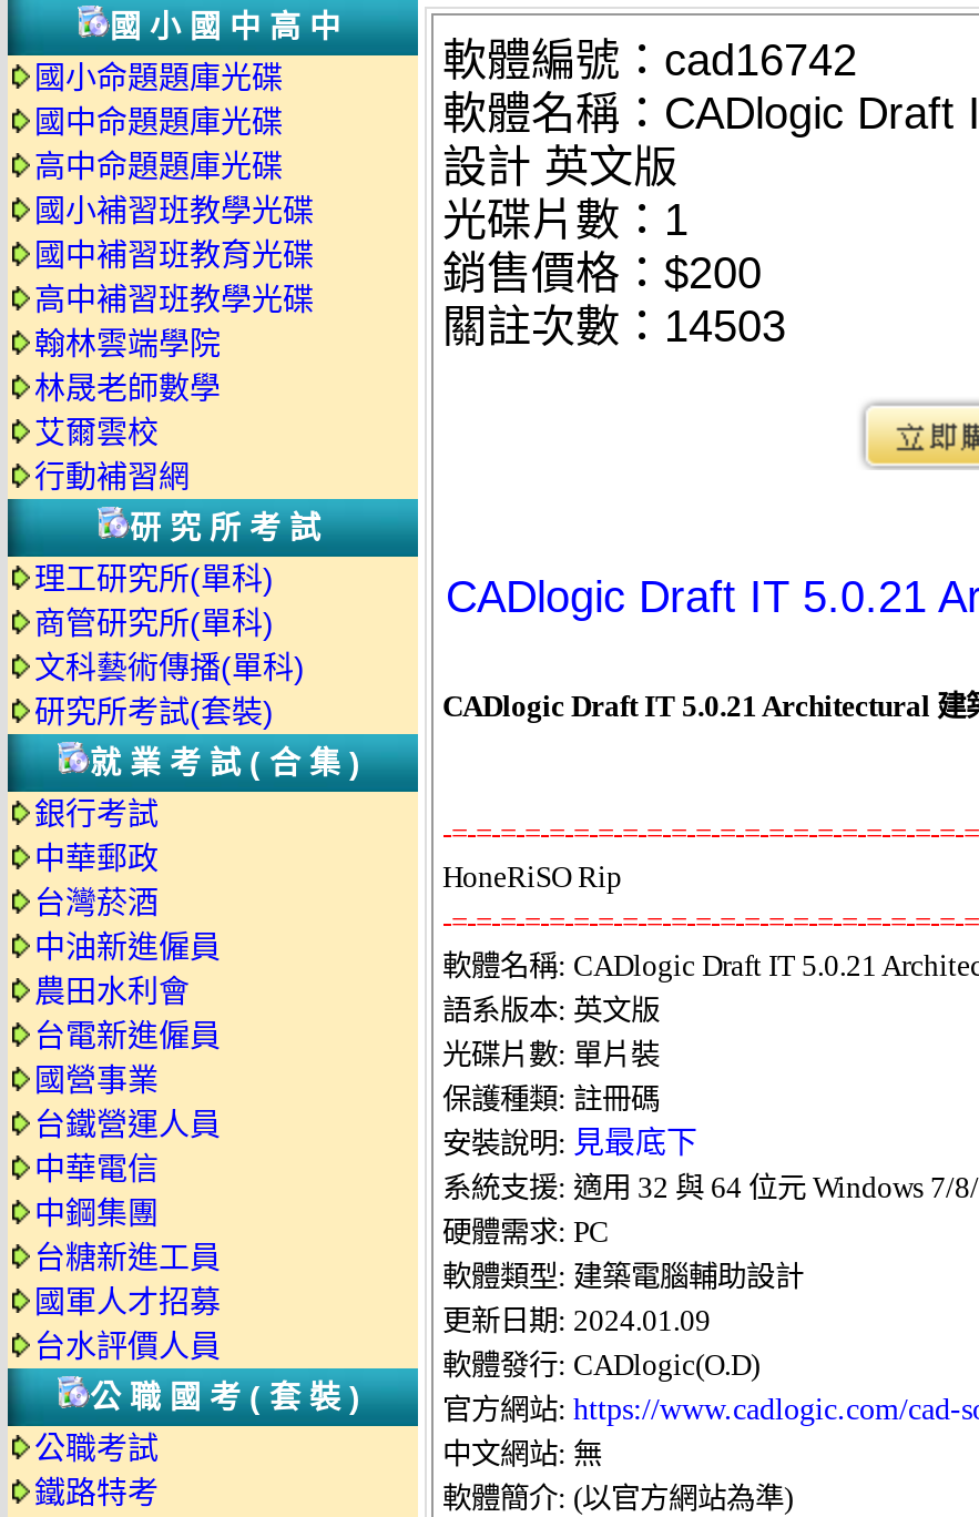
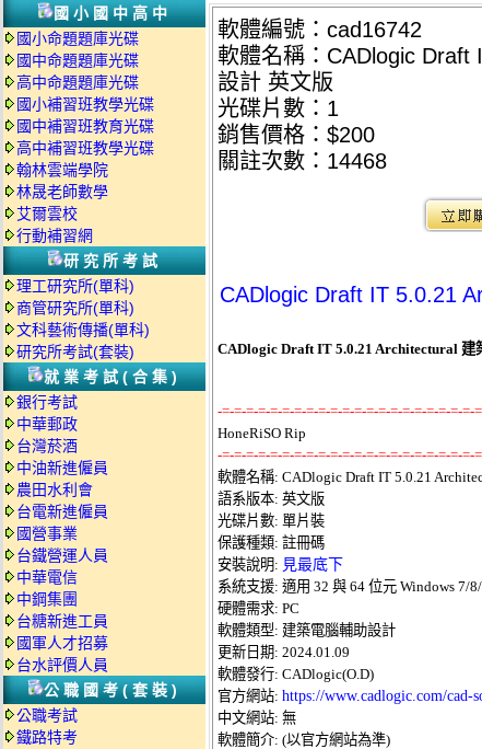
[442,302,786,350] 關註次數：14503 -> [218,149,387,173] 關註次數：14468

